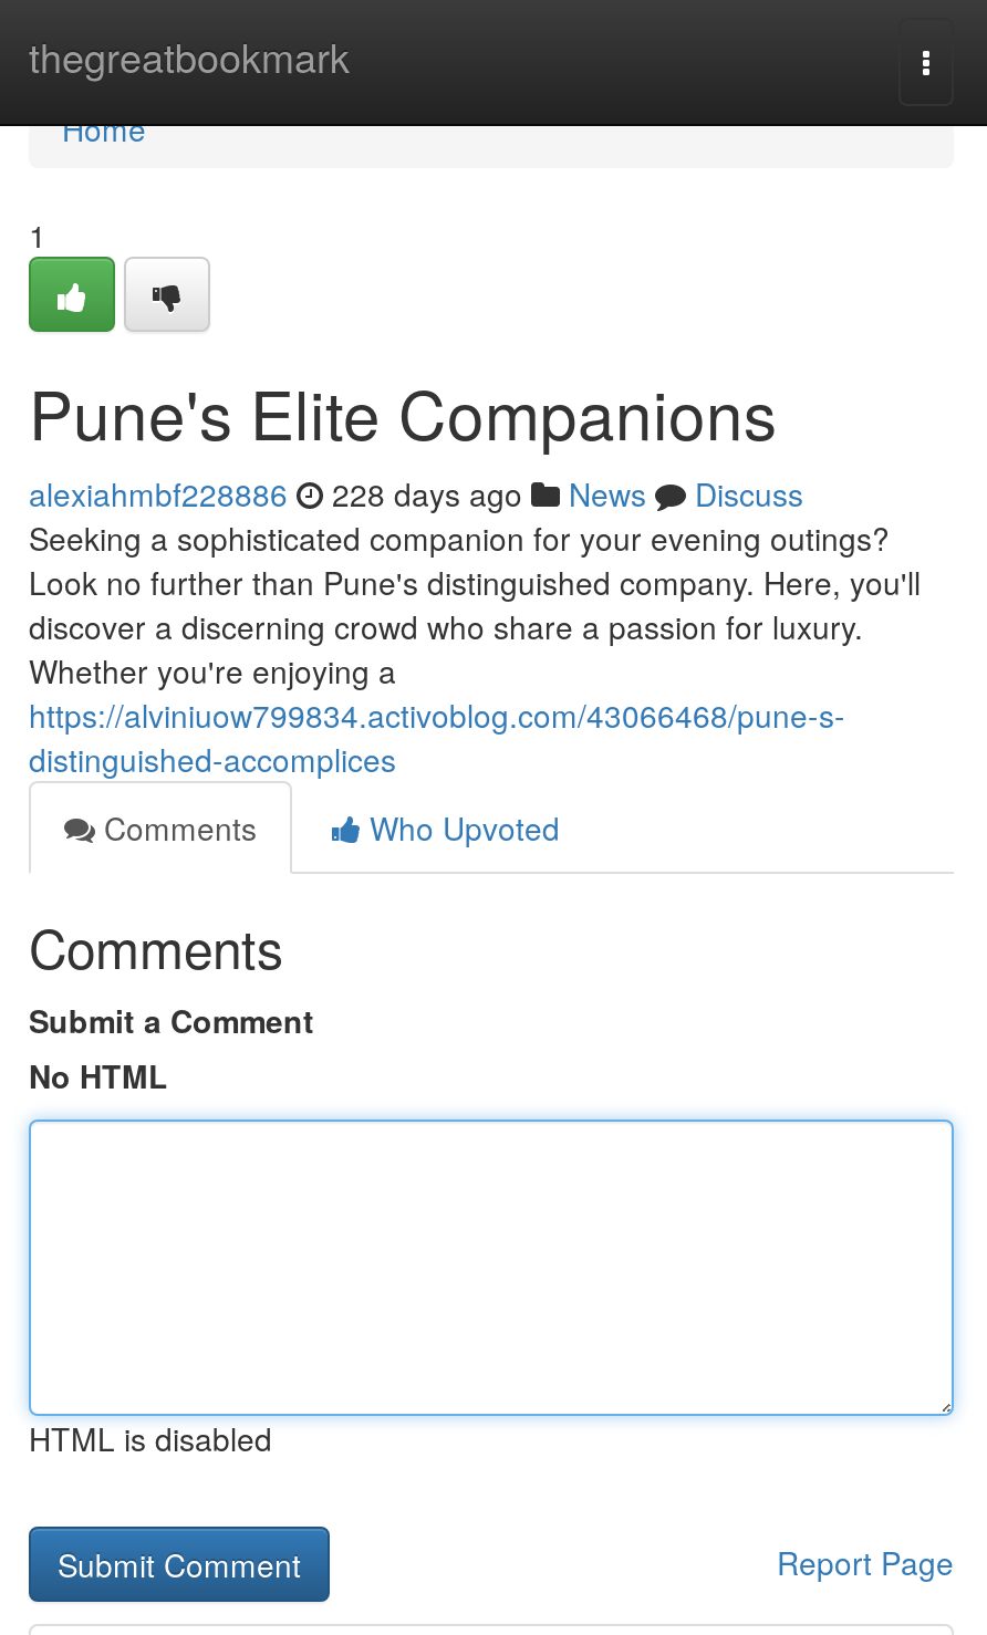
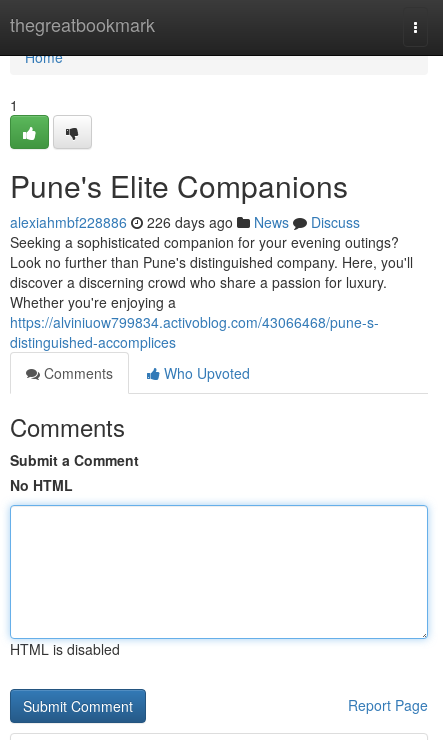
[29,471,803,516] alexiahmbf228886 228 days ago News Discuss -> [10,212,360,232] alexiahmbf228886 226 days ago News Discuss

